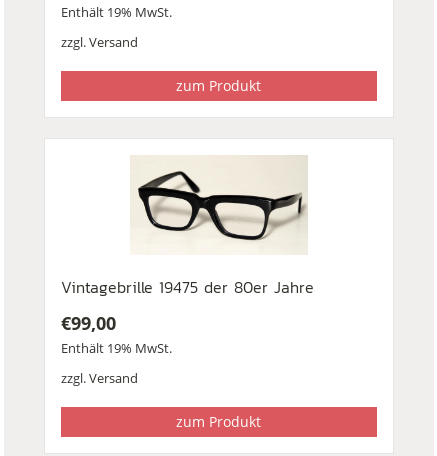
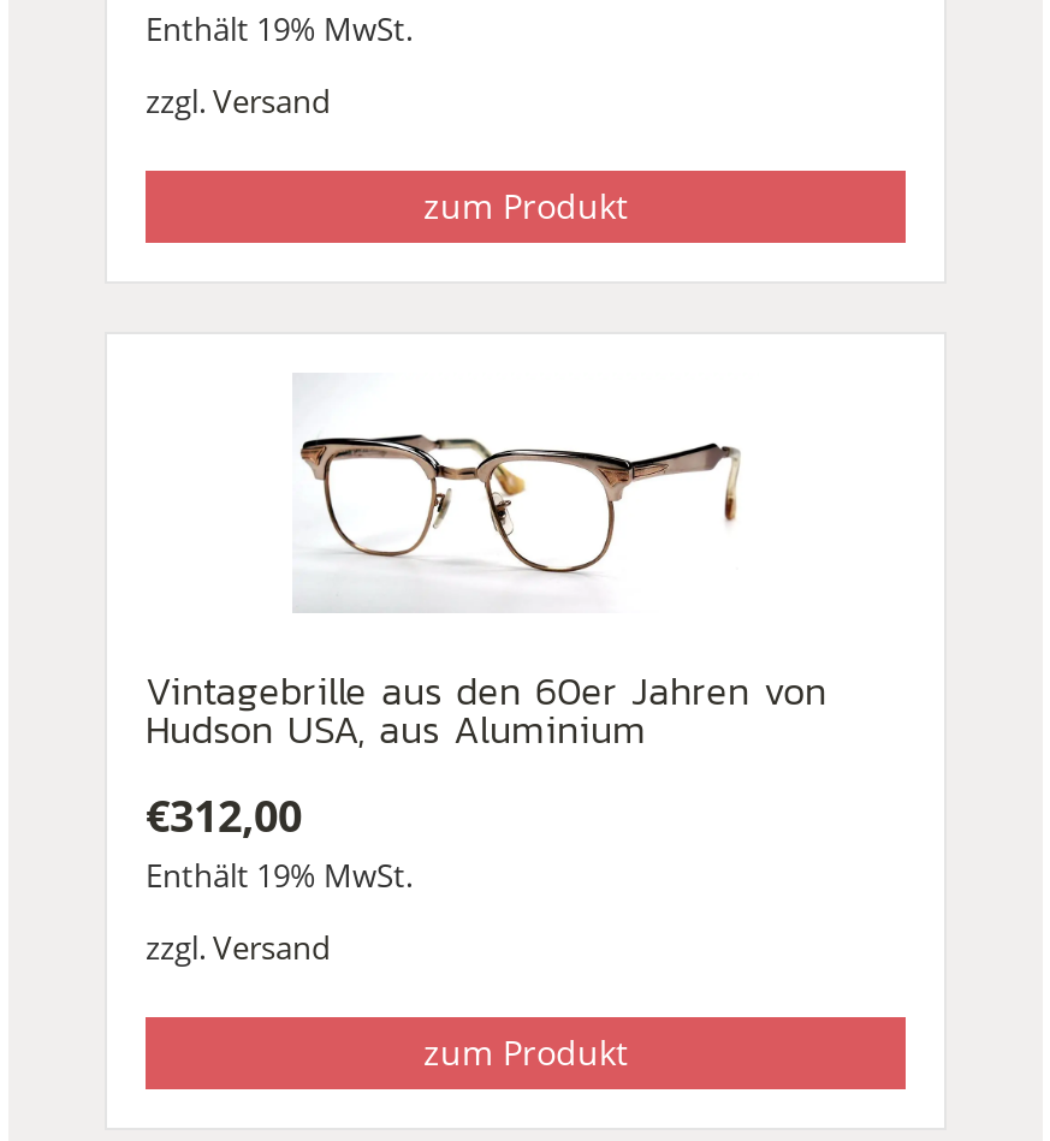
[61,155,314,299] [image] | Vintagebrille 19475 der 80er Jahre -> [146,378,826,757] [image] | Vintagebrille aus den 60er Jahren von | Hudson USA, aus Aluminium
[61,311,116,335] €99,00 -> [146,786,302,843] €312,00

